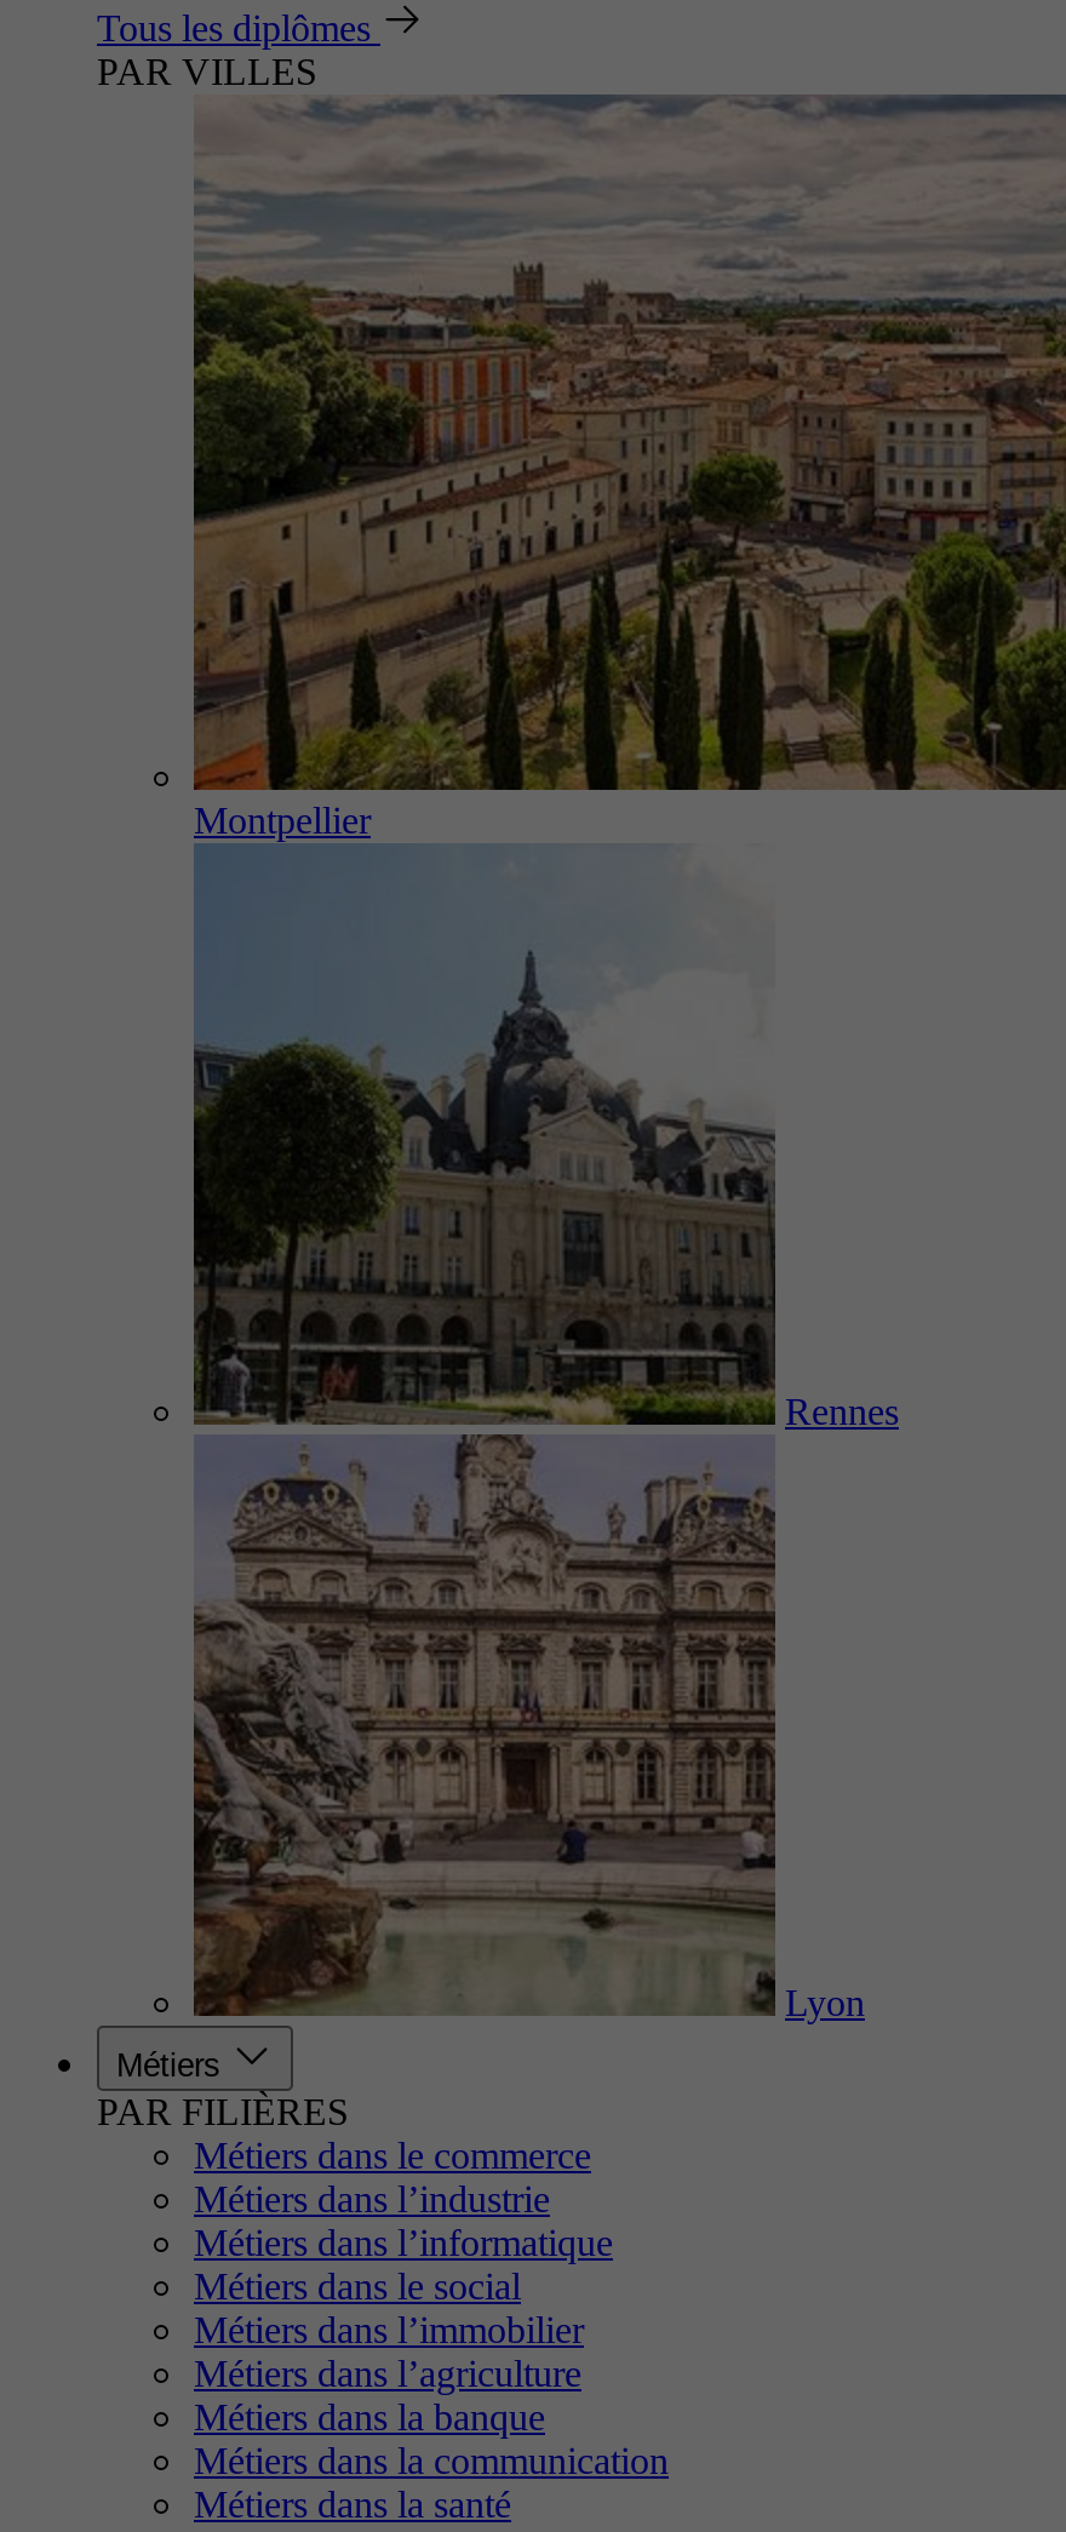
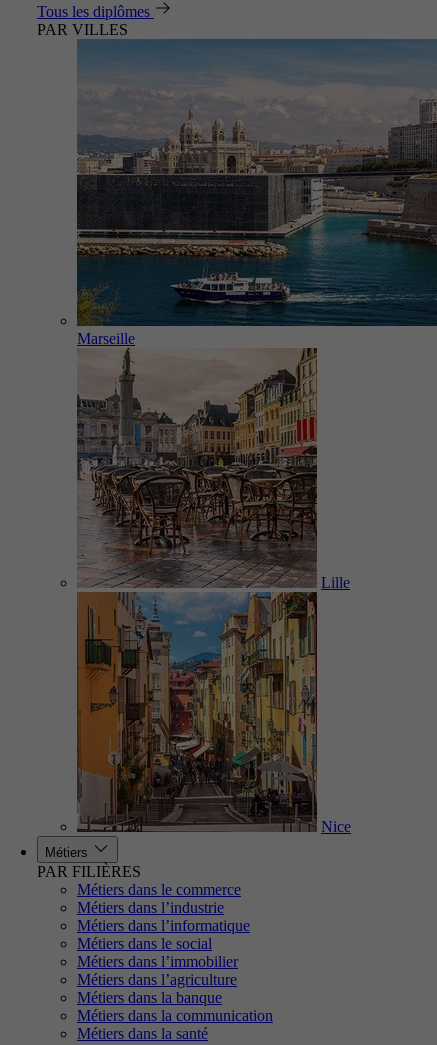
[191,94,1059,841] [image] | Montpellier -> [76,38,434,347] [image] | Marseille
[191,843,899,2018] [image] | Rennes -> [76,347,350,833] [image] | Lille
[785,1982,865,2023] Lyon -> [321,818,351,835] Nice

